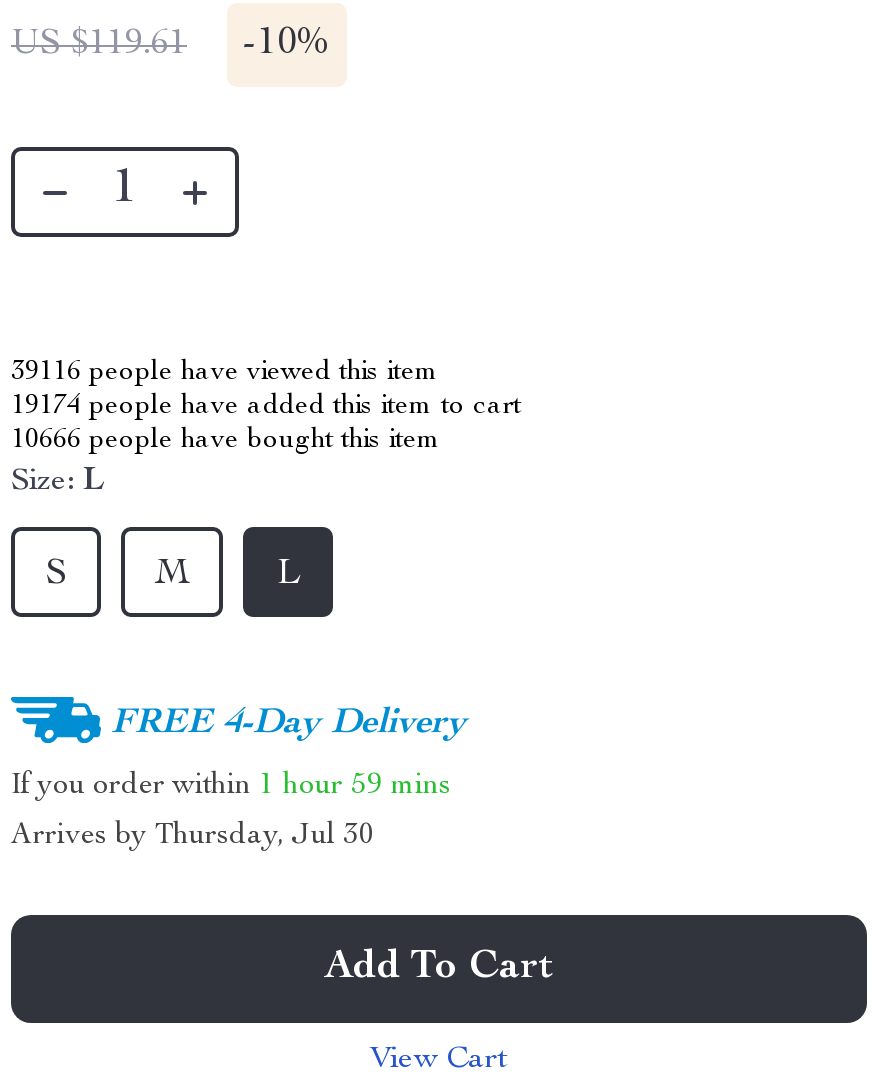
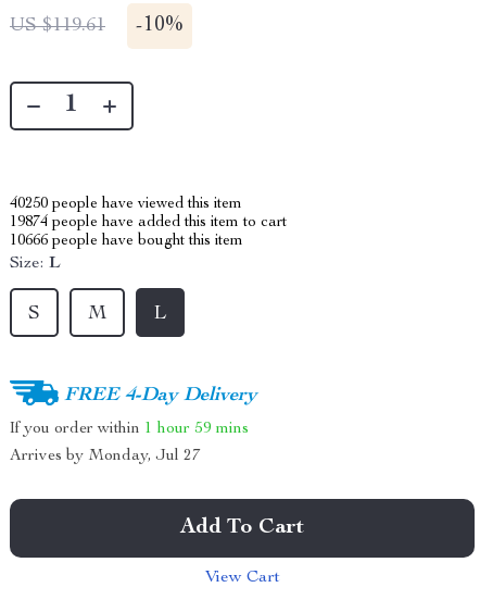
[11,359,439,387] 39116 people have viewed this item -> [10,197,242,212] 40250 people have viewed this item
[11,393,521,421] 19174 people have added this item to cart -> [10,215,287,230] 19874 people have added this item to cart
[11,821,375,851] Arrives by Thursday, Jul 30 -> [10,448,201,464] Arrives by Monday, Jul 27

